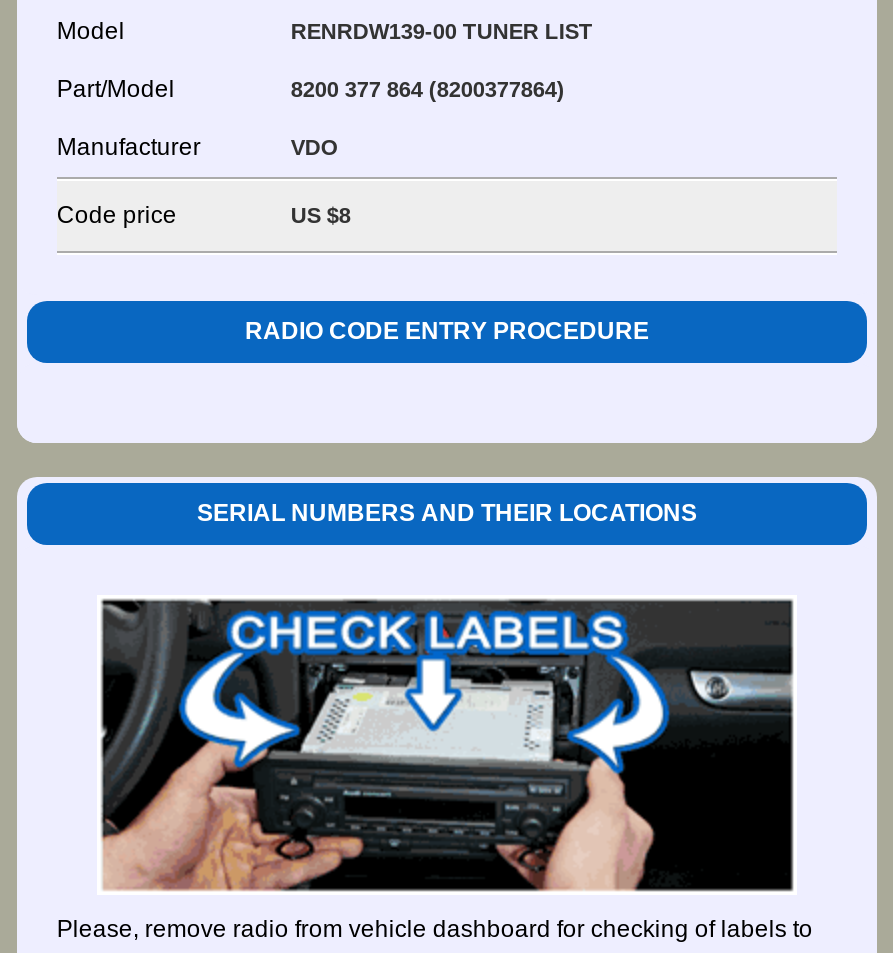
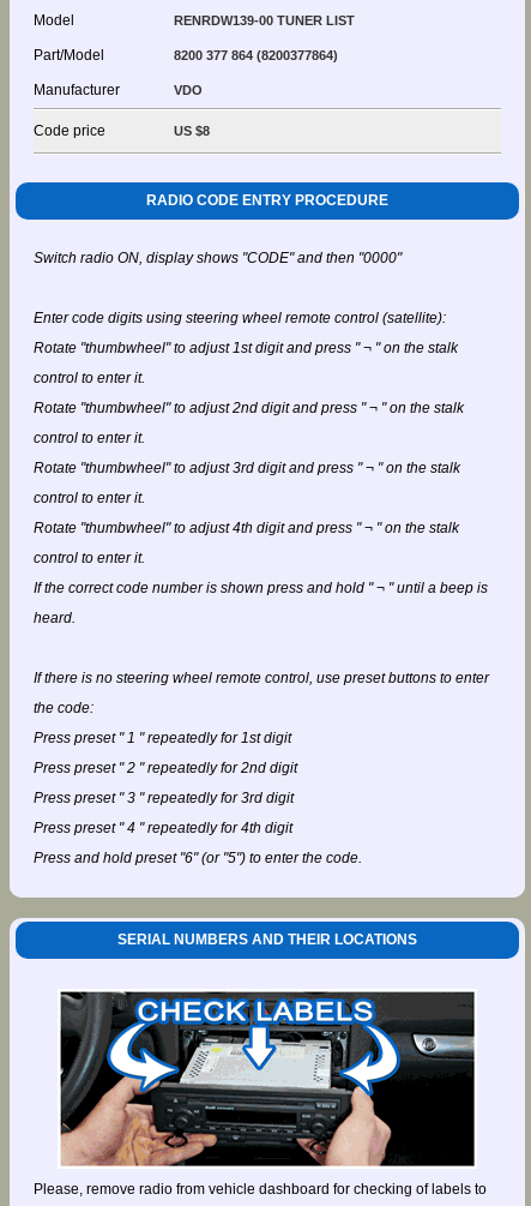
none -> [33,249,401,266] Switch radio ON, display shows "CODE" and then "0000"
none -> [33,309,488,626] Enter code digits using steering wheel remote control (satellite): | Rotate "thumbwheel" to adjust 1st digit and press " ¬ " on the stalk | control to enter it. | Rotate "thumbwheel" to adjust 2nd digit and press " ¬ " on the stalk | control to enter it. | Rotate "thumbwheel" to adjust 3rd digit and press " ¬ " on the stalk | control to enter it. | Rotate "thumbwheel" to adjust 4th digit and press " ¬ " on the stalk | control to enter it. | If the correct code number is shown press and hold " ¬ " until a beep is | heard.
none -> [33,669,489,866] If there is no steering wheel remote control, use preset buttons to enter | the code: | Press preset " 1 " repeatedly for 1st digit | Press preset " 2 " repeatedly for 2nd digit | Press preset " 3 " repeatedly for 3rd digit | Press preset " 4 " repeatedly for 4th digit | Press and hold preset "6" (or "5") to enter the code.

